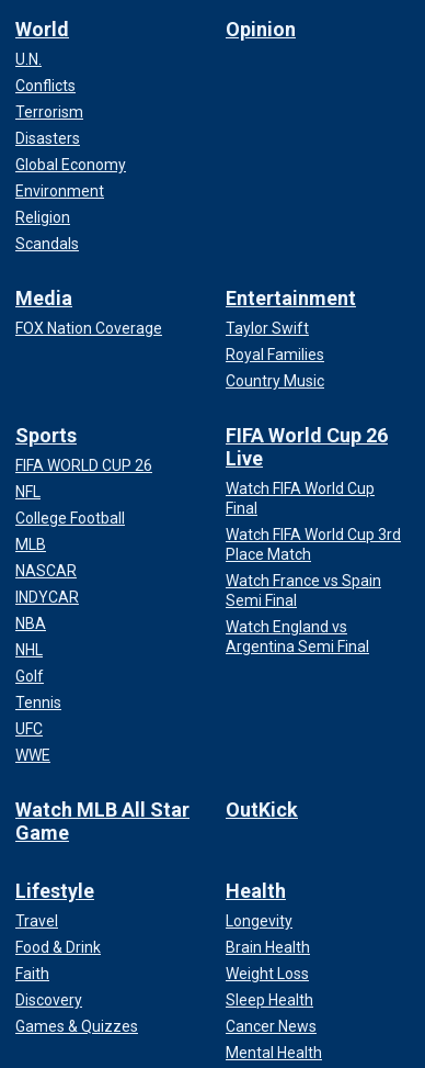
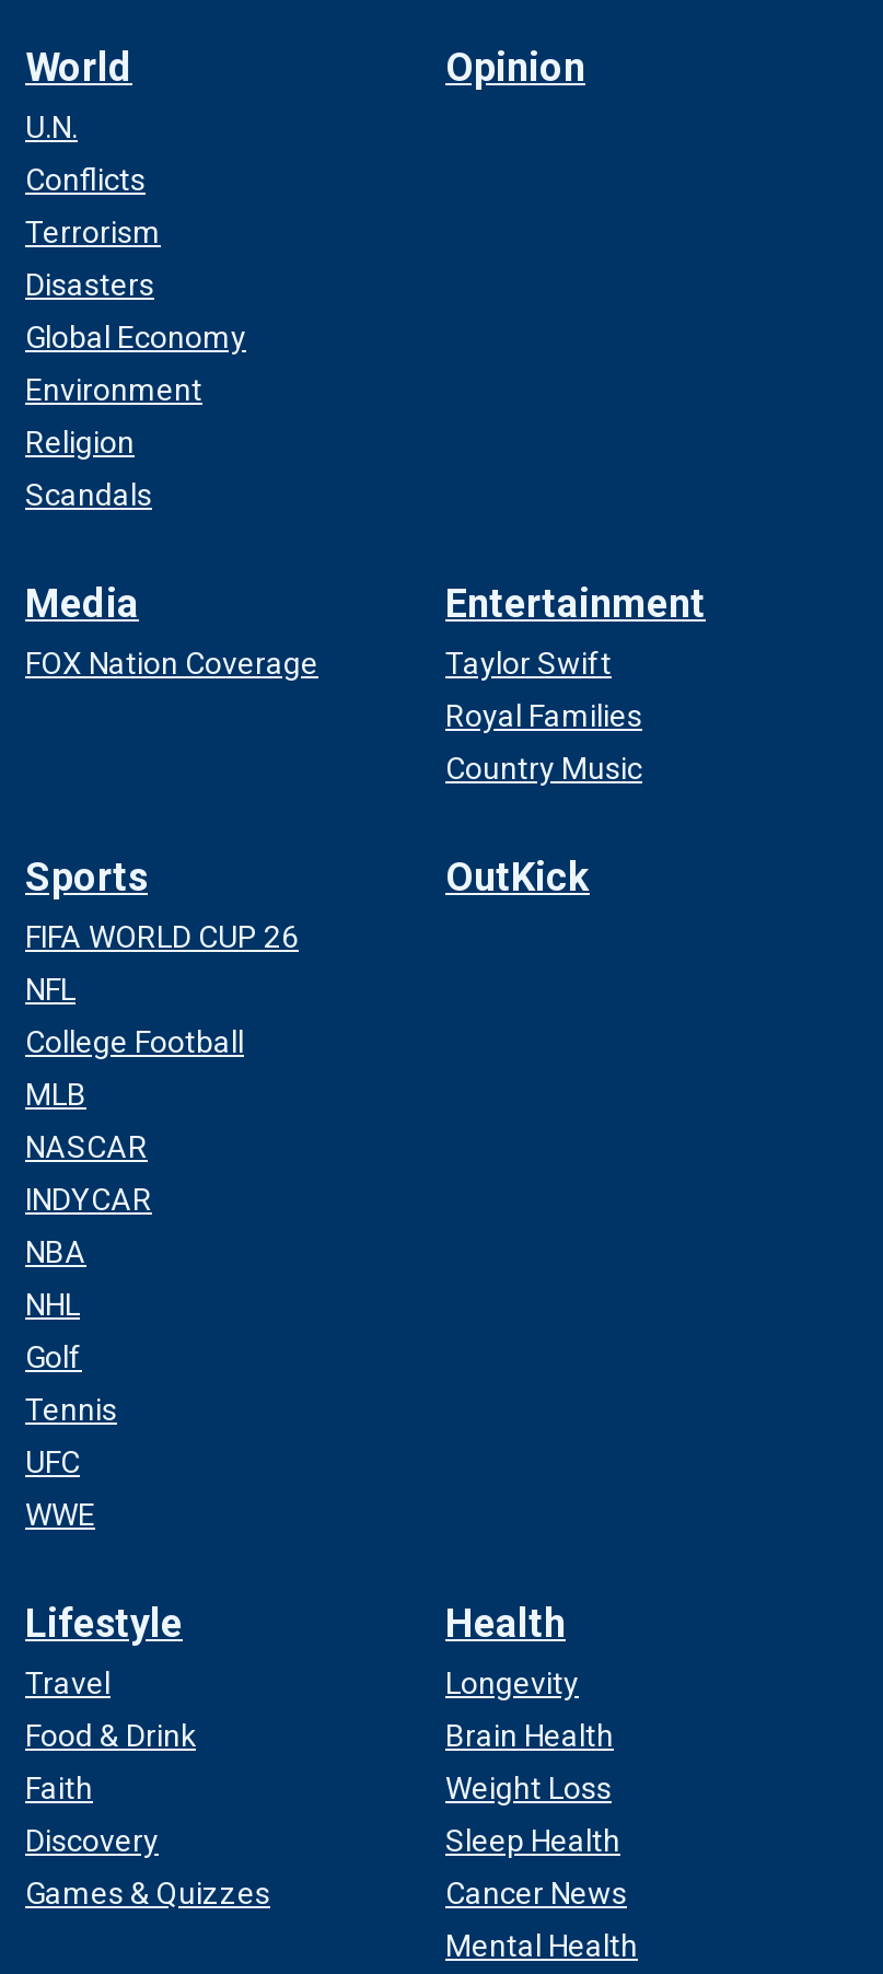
[226,424,401,655] FIFA World Cup 26 | Live | Watch FIFA World Cup | Final | Watch FIFA World Cup 3rd | Place Match | Watch France vs Spain | Semi Final | Watch England vs | Argentina Semi Final -> none
[15,798,189,844] Watch MLB All Star | Game -> none
moved [226,798,298,821] -> [445,853,590,899]: OutKick

